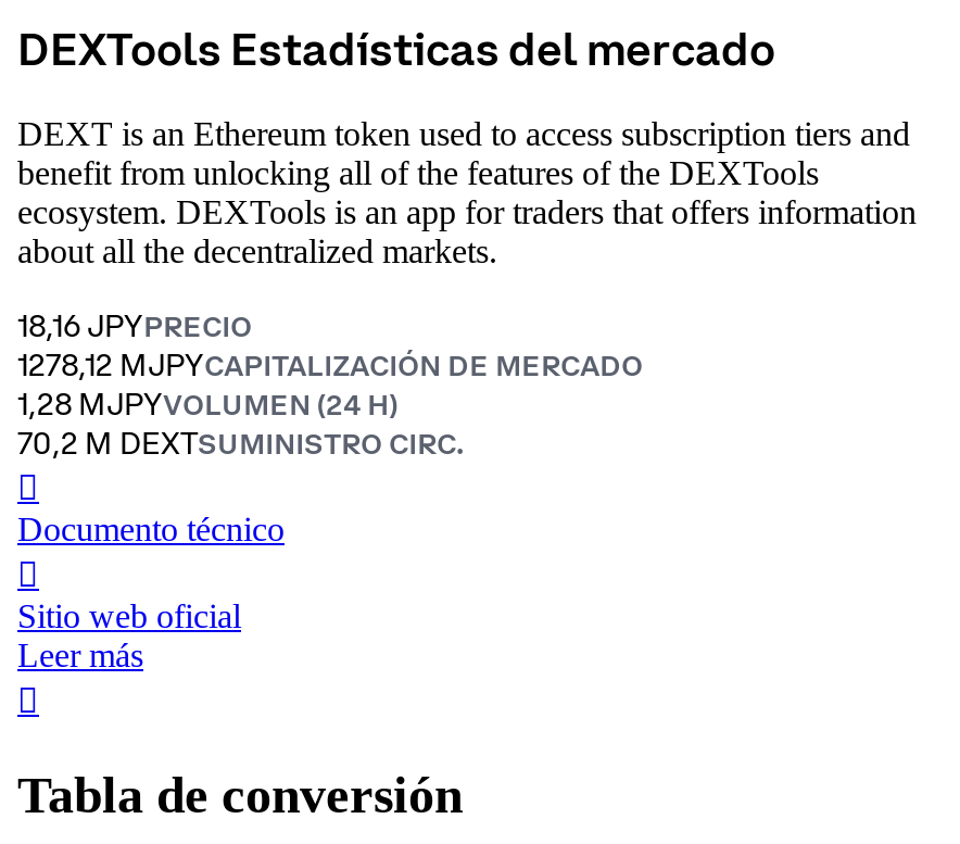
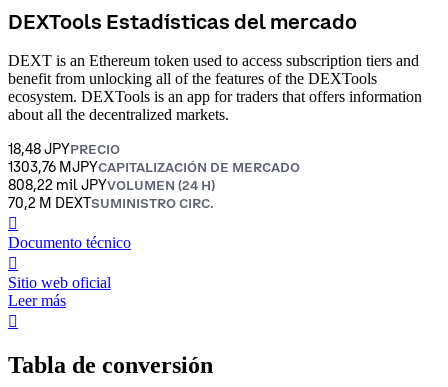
[17,306,643,423] 18,16 JPYPRECIO | 1278,12 MJPYCAPITALIZACIÓN DE MERCADO | 1,28 MJPYVOLUMEN (24 H) -> [8,140,300,194] 18,48 JPYPRECIO | 1303,76 MJPYCAPITALIZACIÓN DE MERCADO | 808,22 mil JPYVOLUMEN (24 H)

